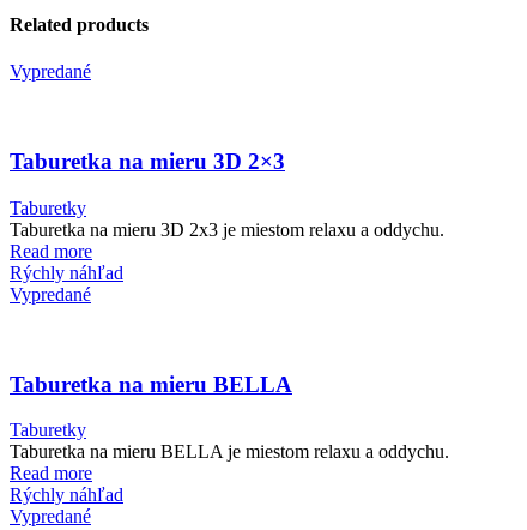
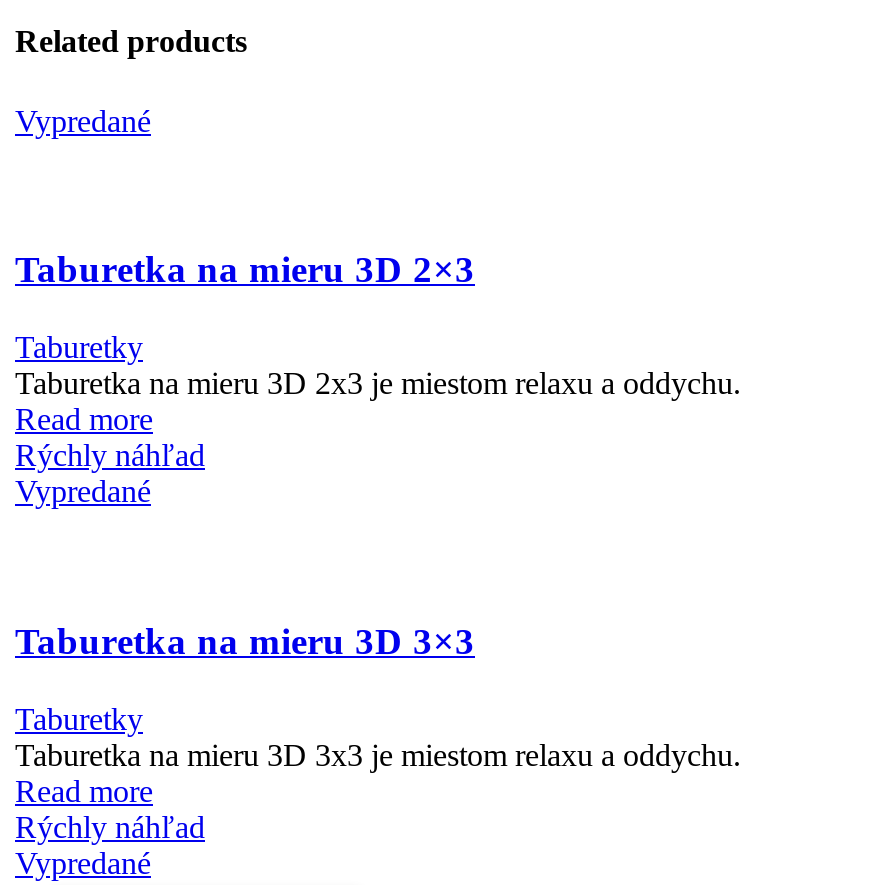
[10,371,292,396] Taburetka na mieru BELLA -> [15,620,475,662] Taburetka na mieru 3D 3×3
[10,442,449,462] Taburetka na mieru BELLA je miestom relaxu a oddychu. -> [15,738,741,772] Taburetka na mieru 3D 3x3 je miestom relaxu a oddychu.

